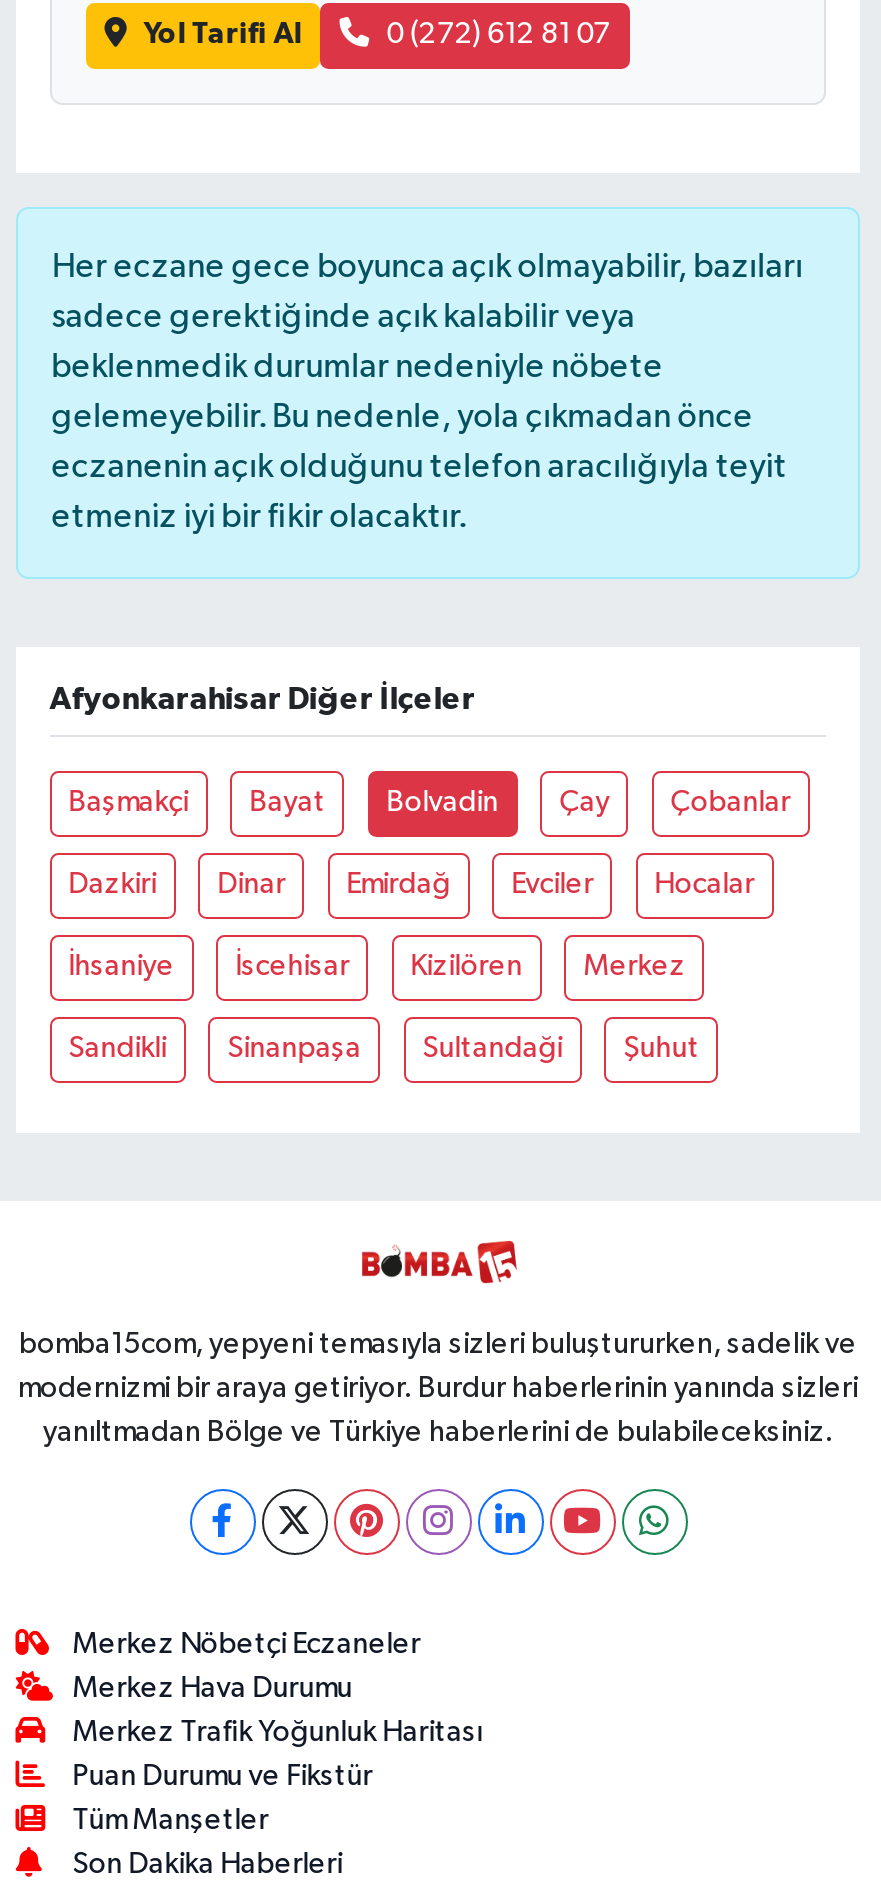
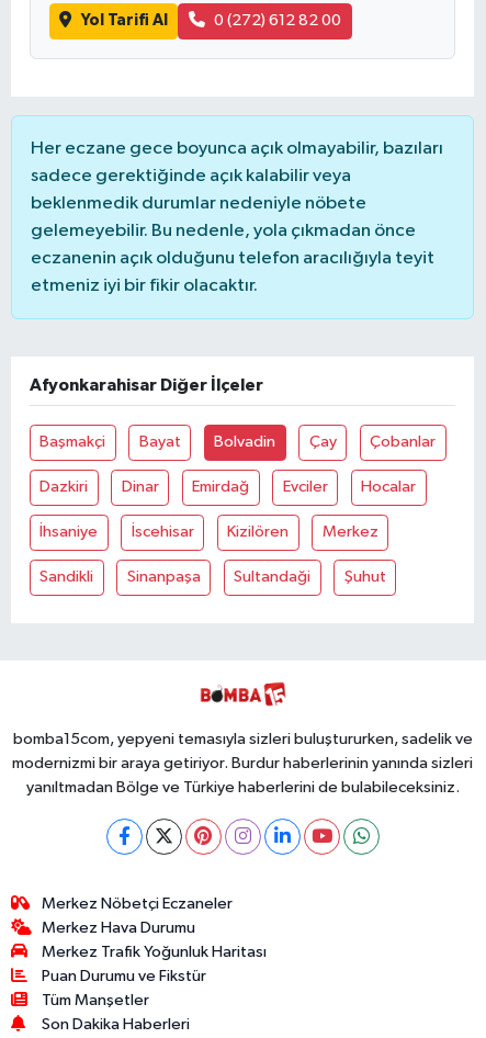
[386,20,610,50] 0 (272) 612 81 07 -> [214,12,341,29] 0 (272) 612 82 00

